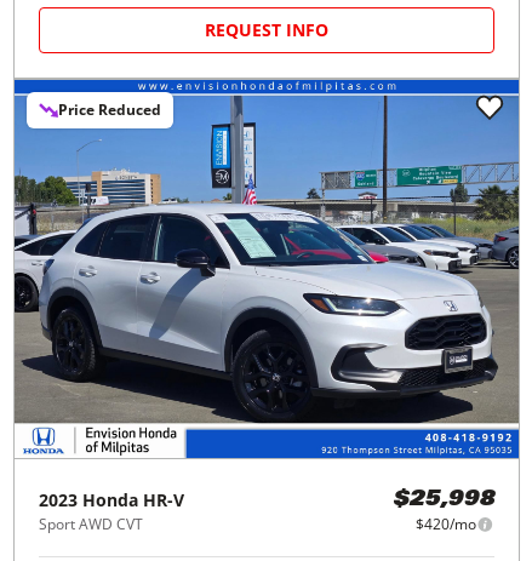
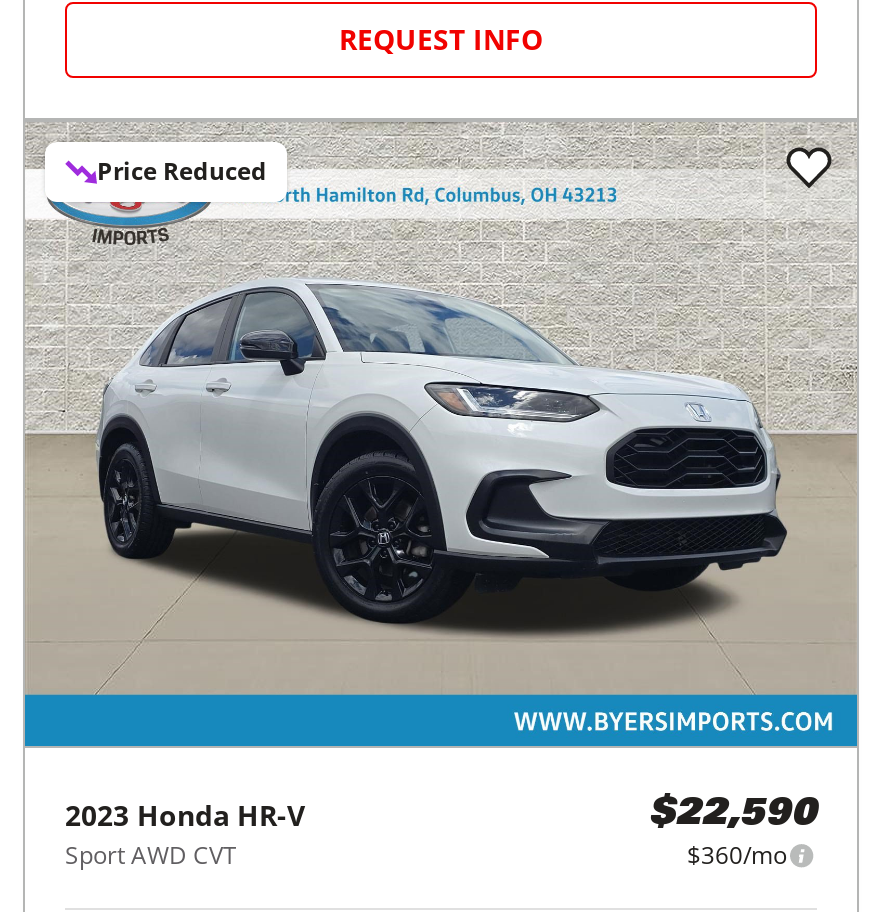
[13,79,520,534] [image] | $25,998 | $420/mo -> [23,120,859,872] [image] | $22,590 | $360/mo

